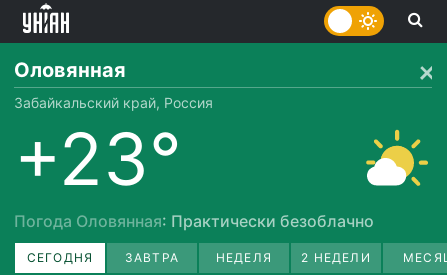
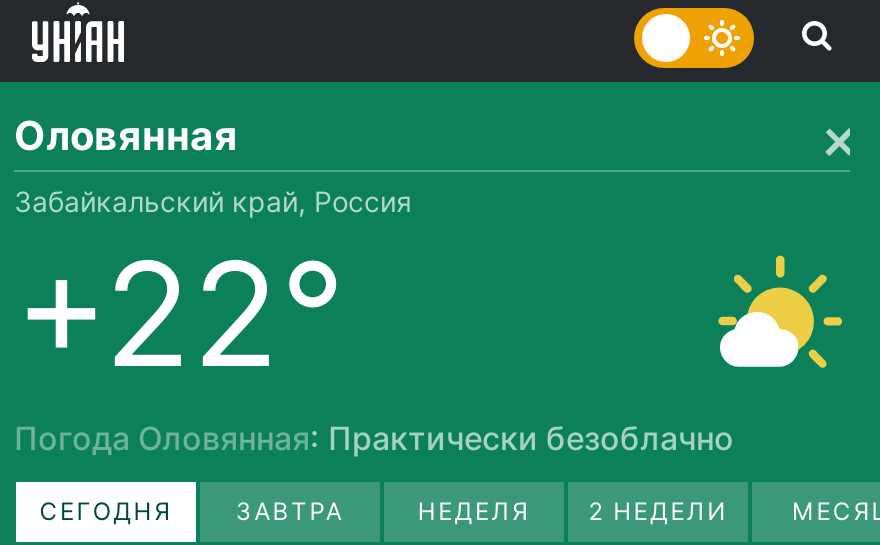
[14,115,182,202] +23° -> [14,226,346,400] +22°

